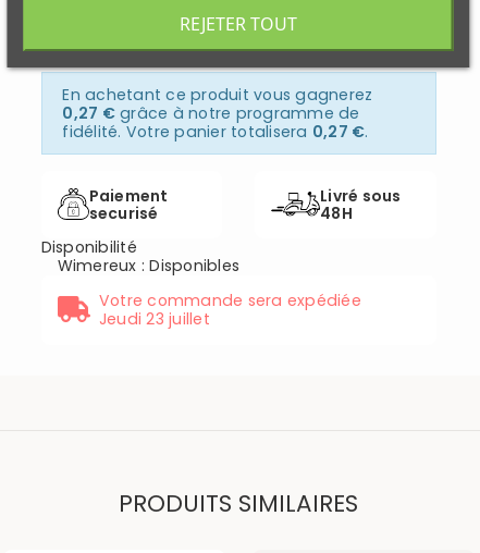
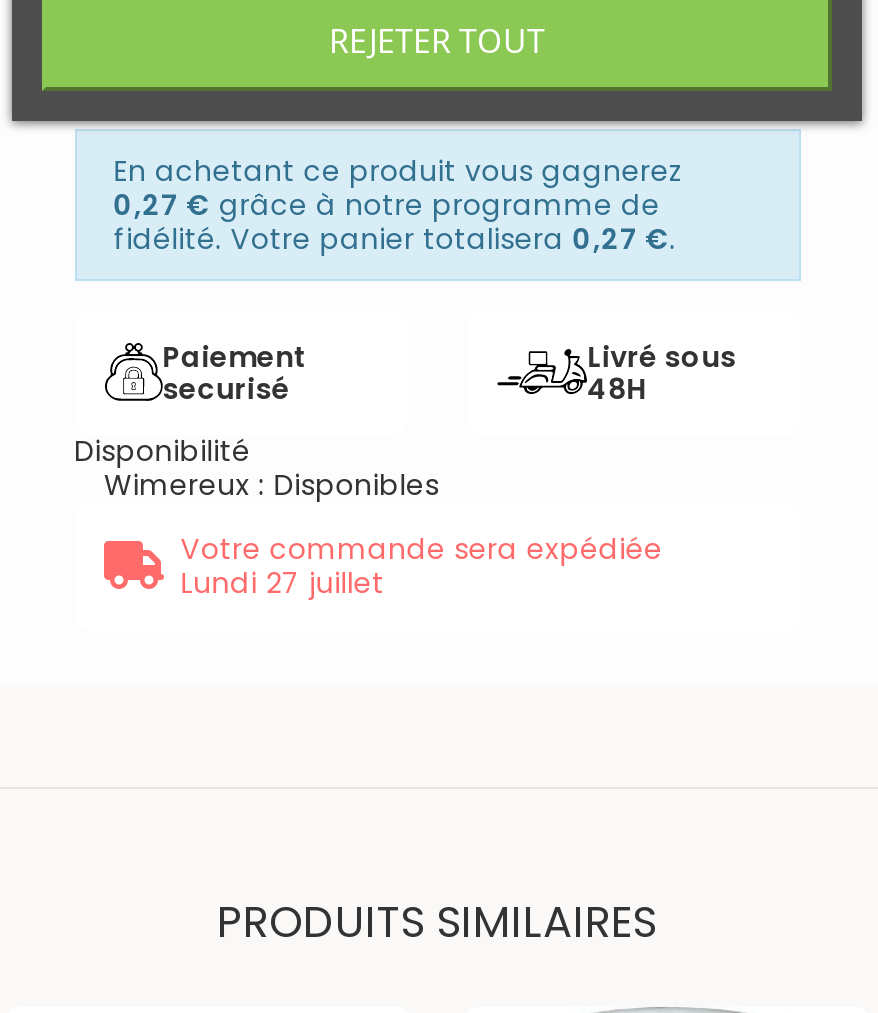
[99,308,210,330] Jeudi 23 juillet -> [181,563,385,603] Lundi 27 juillet

